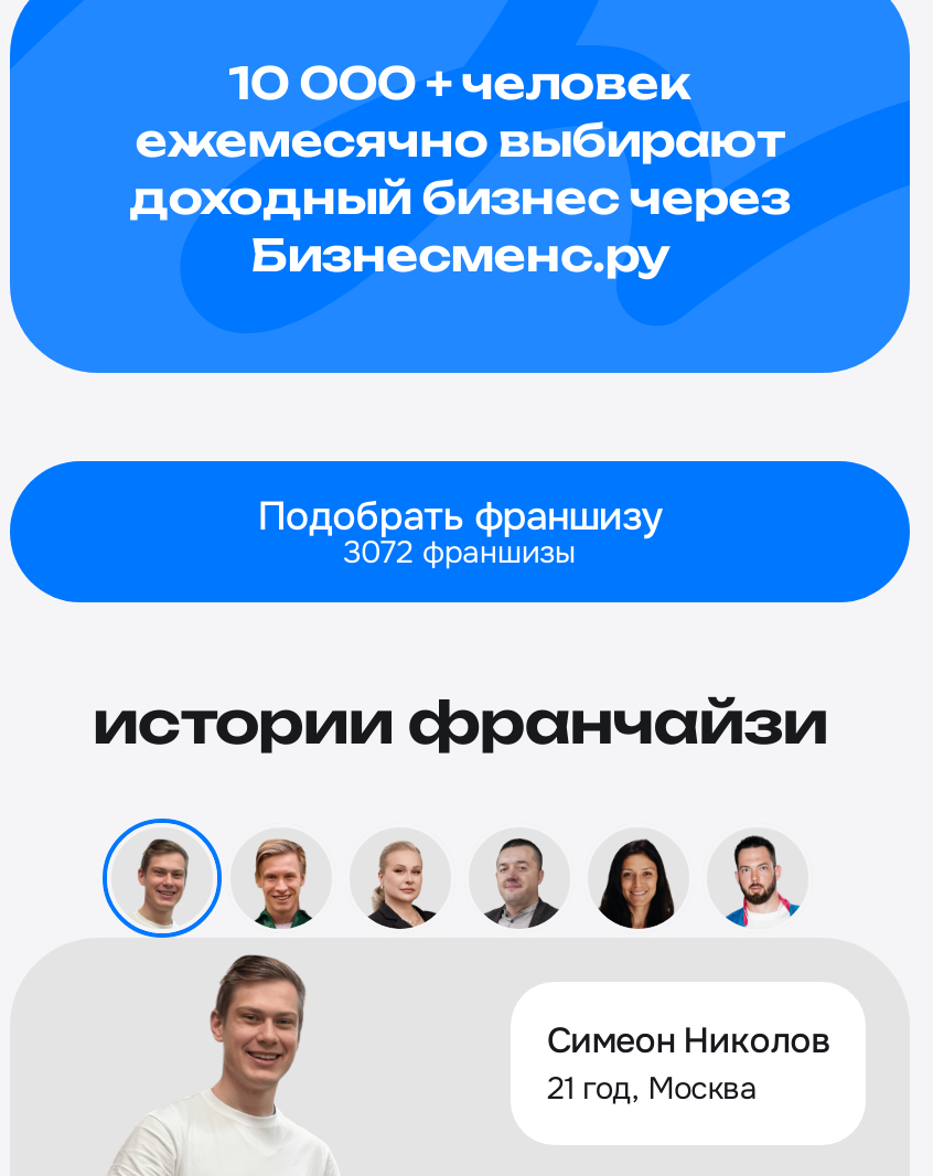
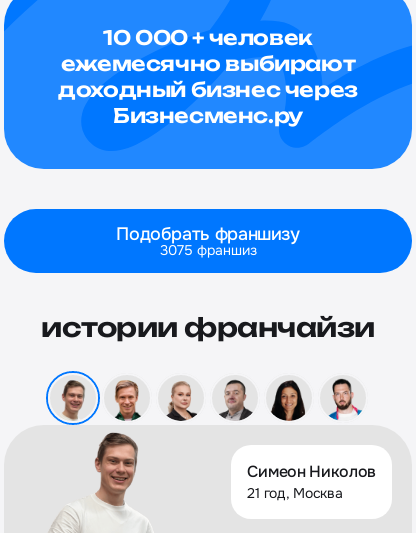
[343,533,577,572] 3072 франшизы -> [159,241,256,259] 3075 франшиз

